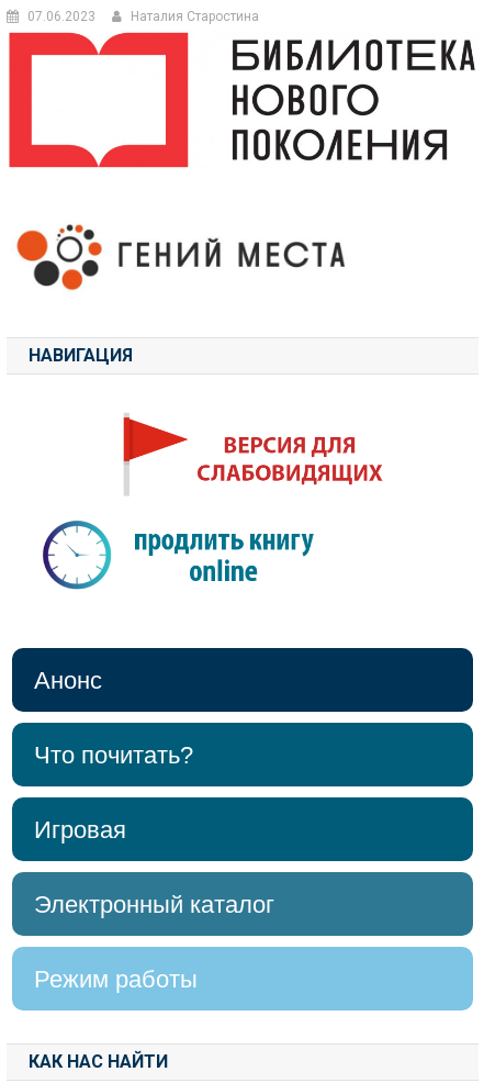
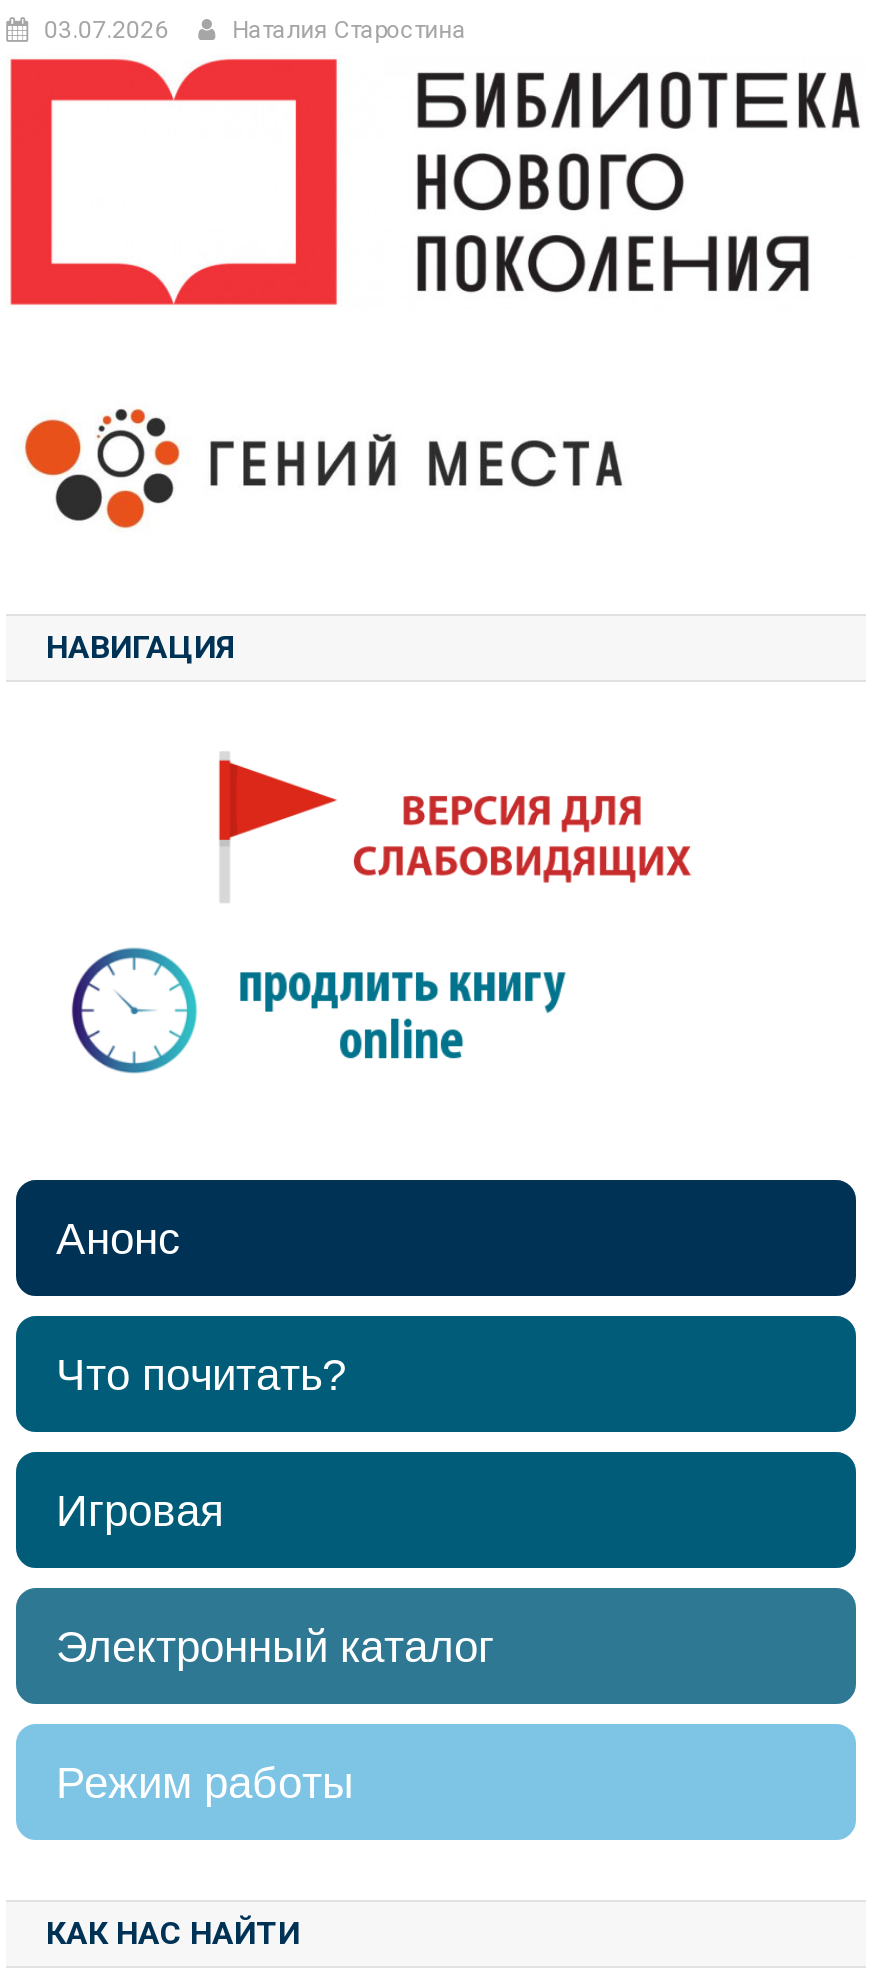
[28,9,96,24] 07.06.2023 -> [44,16,168,44] 03.07.2026

